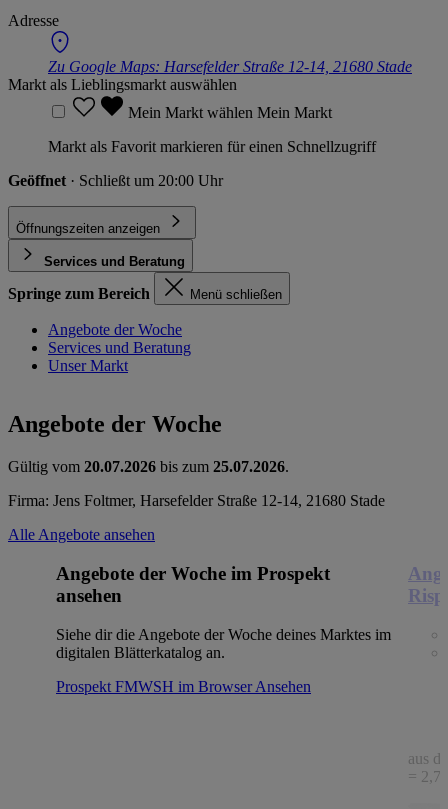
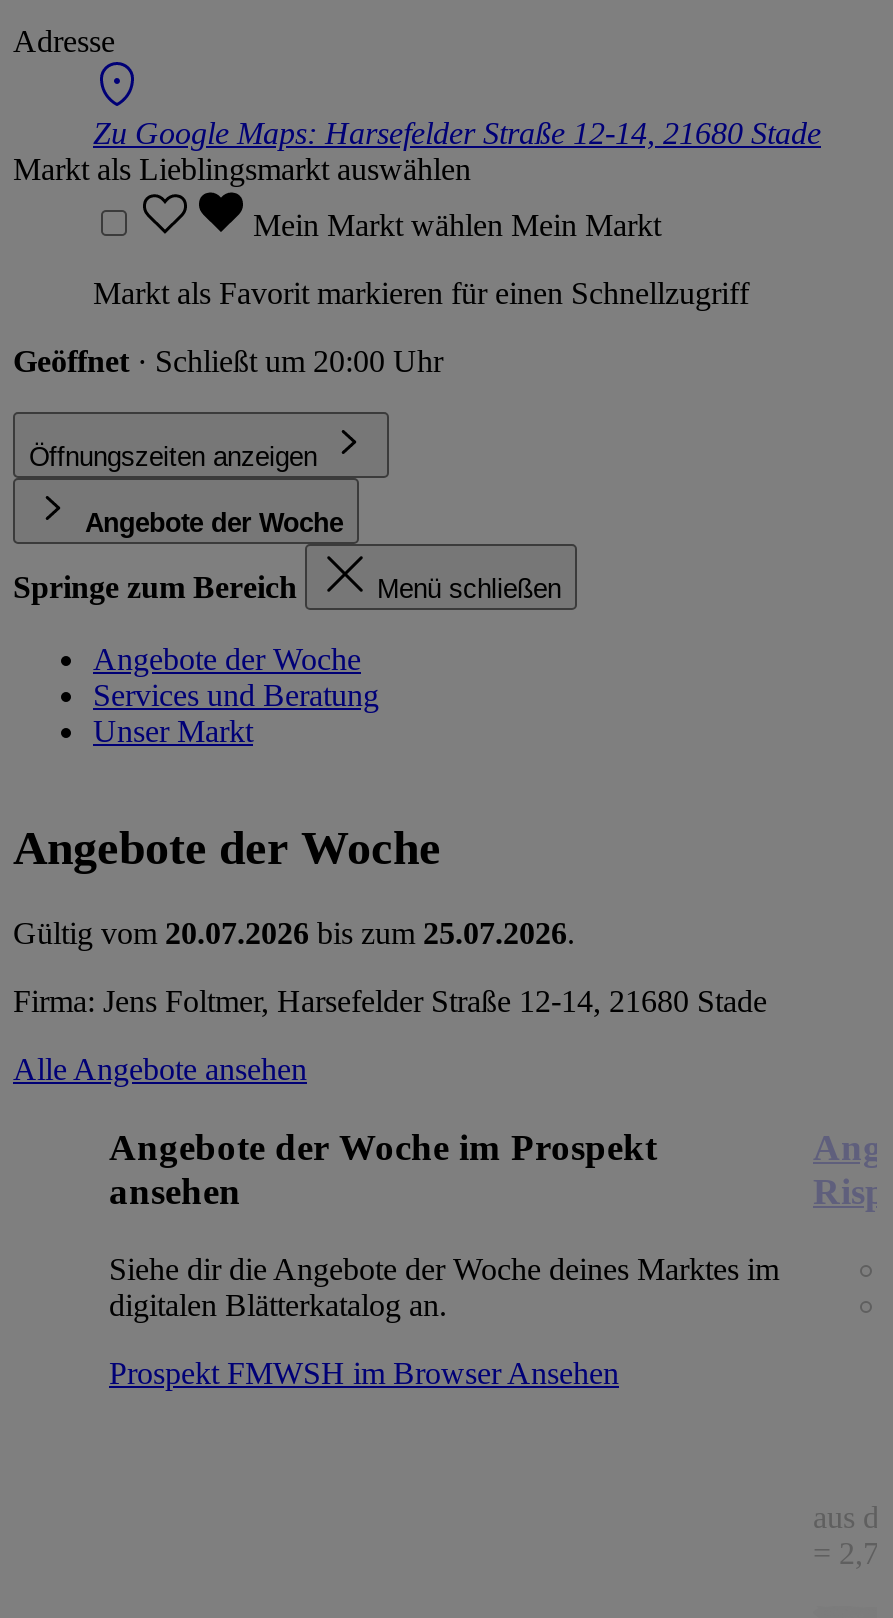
[44,253,185,268] Services und Beratung -> [85,507,343,537] Angebote der Woche

